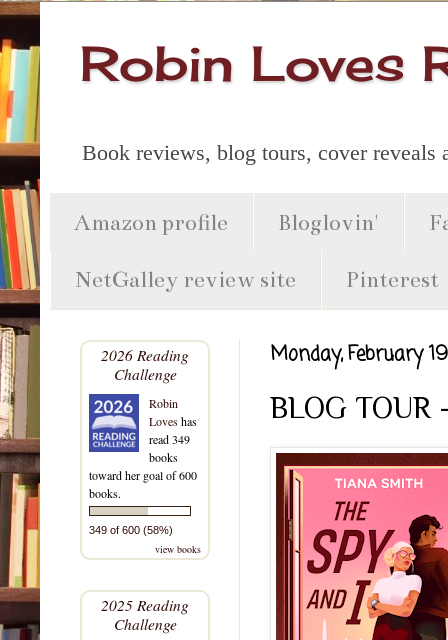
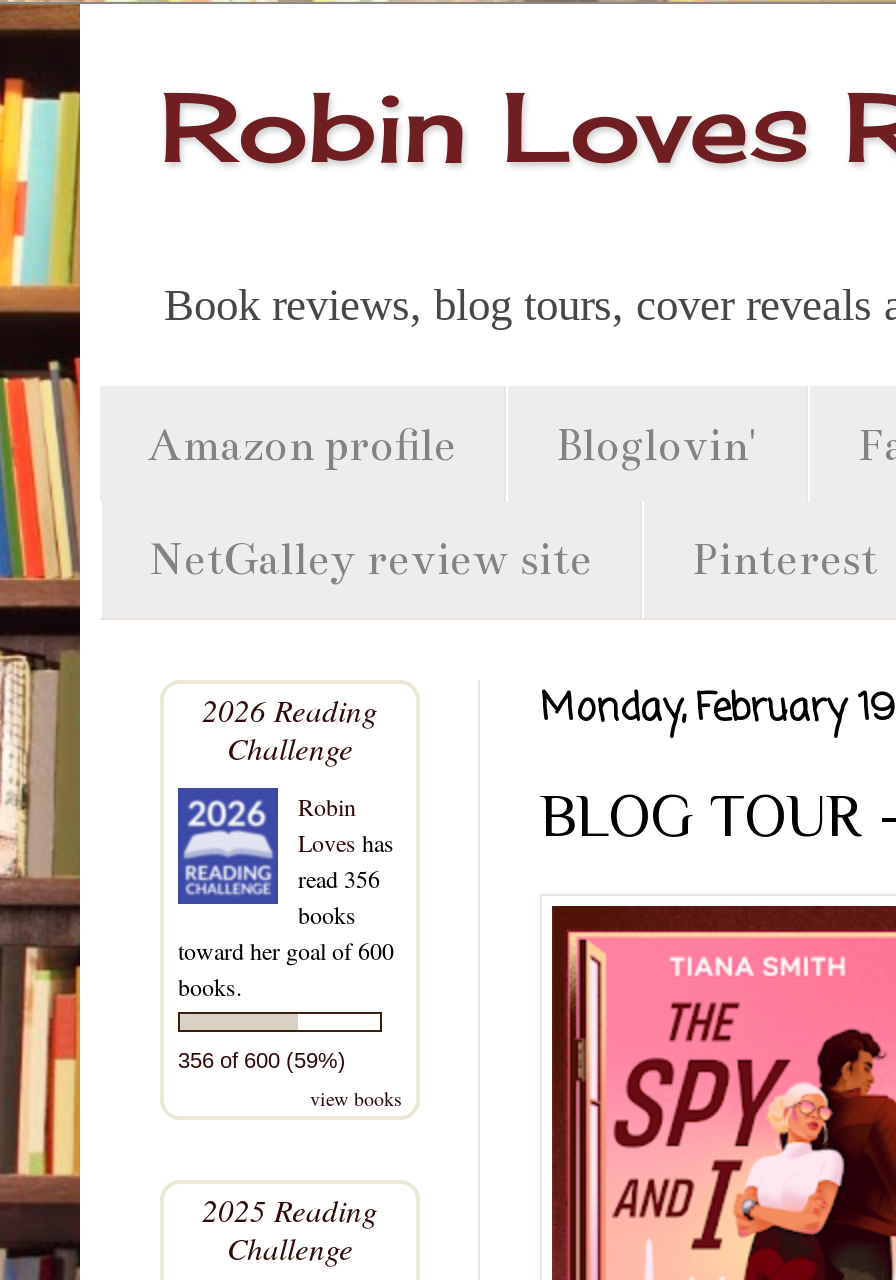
[149,431,190,447] read 349 -> [298,862,380,894] read 356
[89,524,173,536] 349 of 600 (58%) -> [178,1048,346,1072] 356 of 600 (59%)

